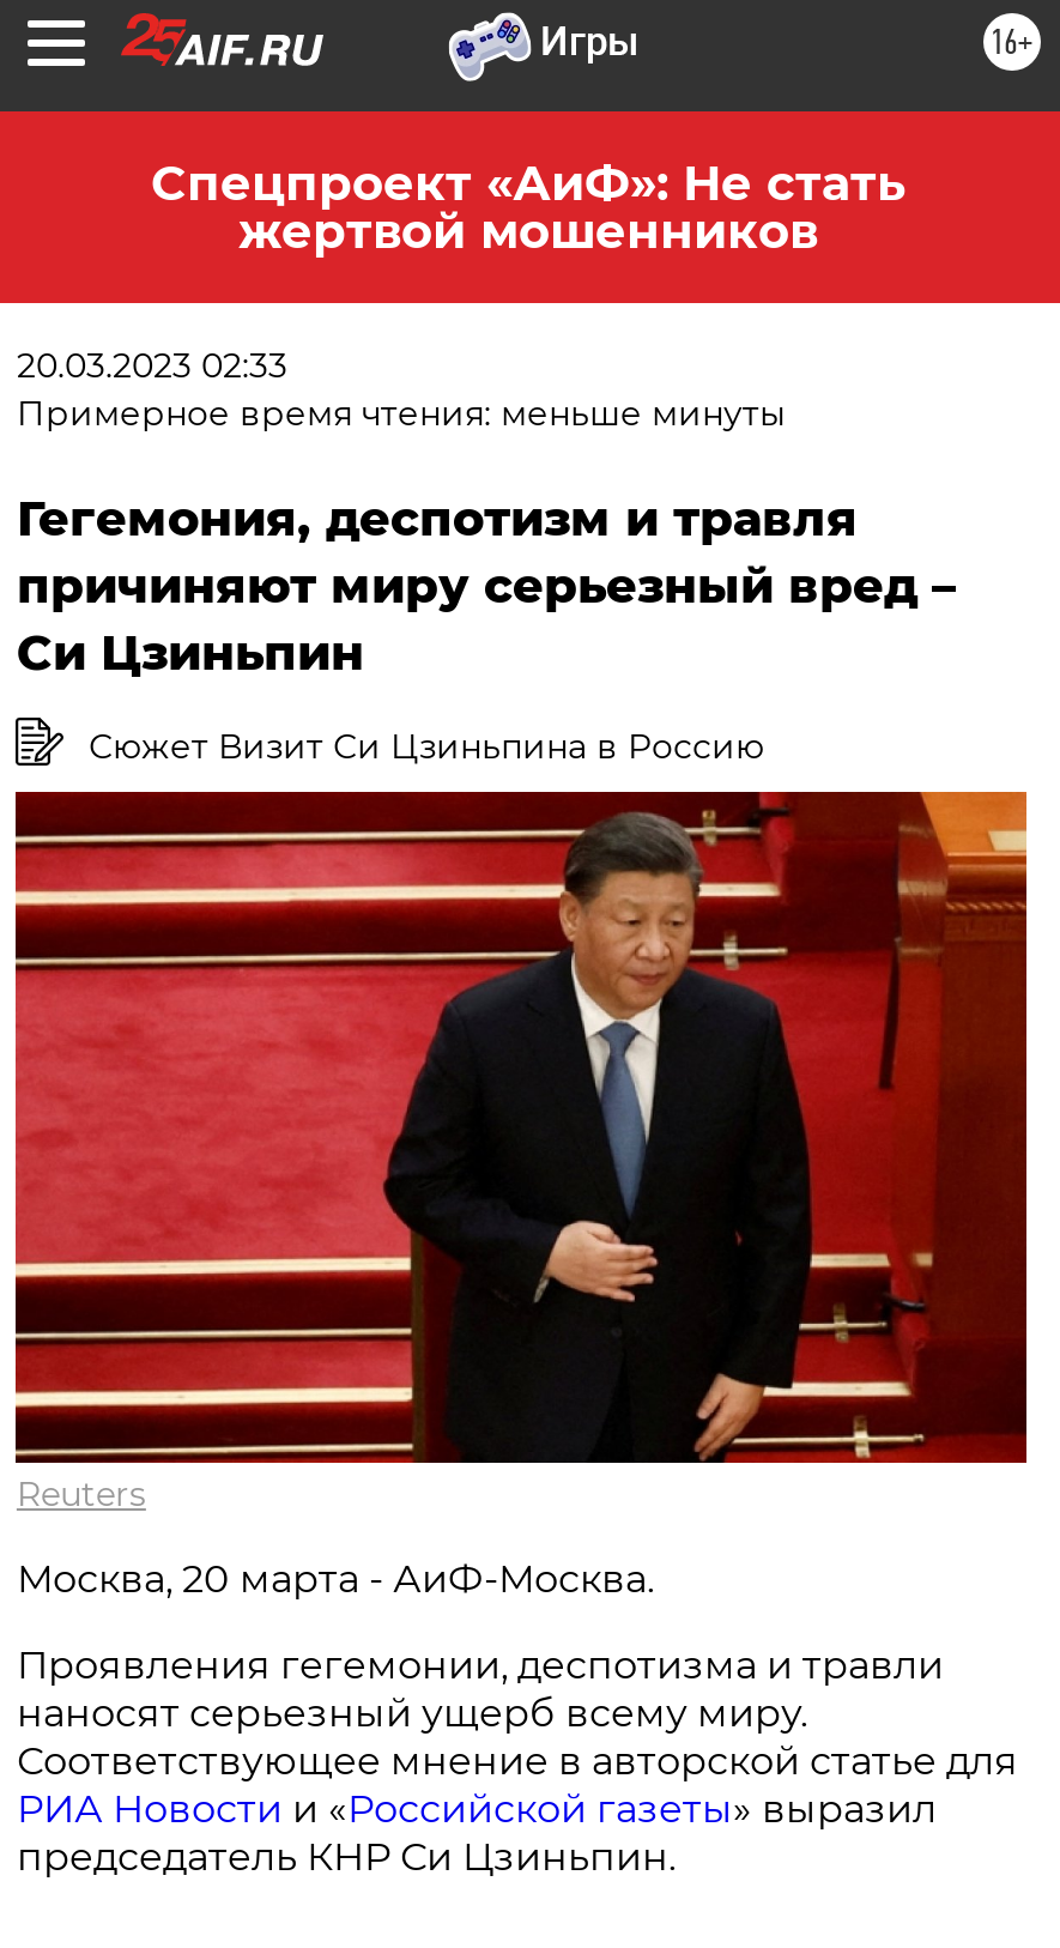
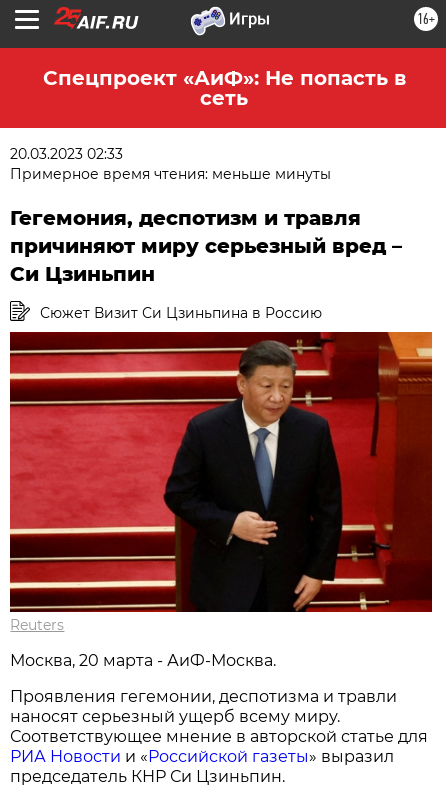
[151,155,905,260] Спецпроект «АиФ»: Не стать | жертвой мошенников -> [42,66,405,110] Спецпроект «АиФ»: Не попасть в | сеть

